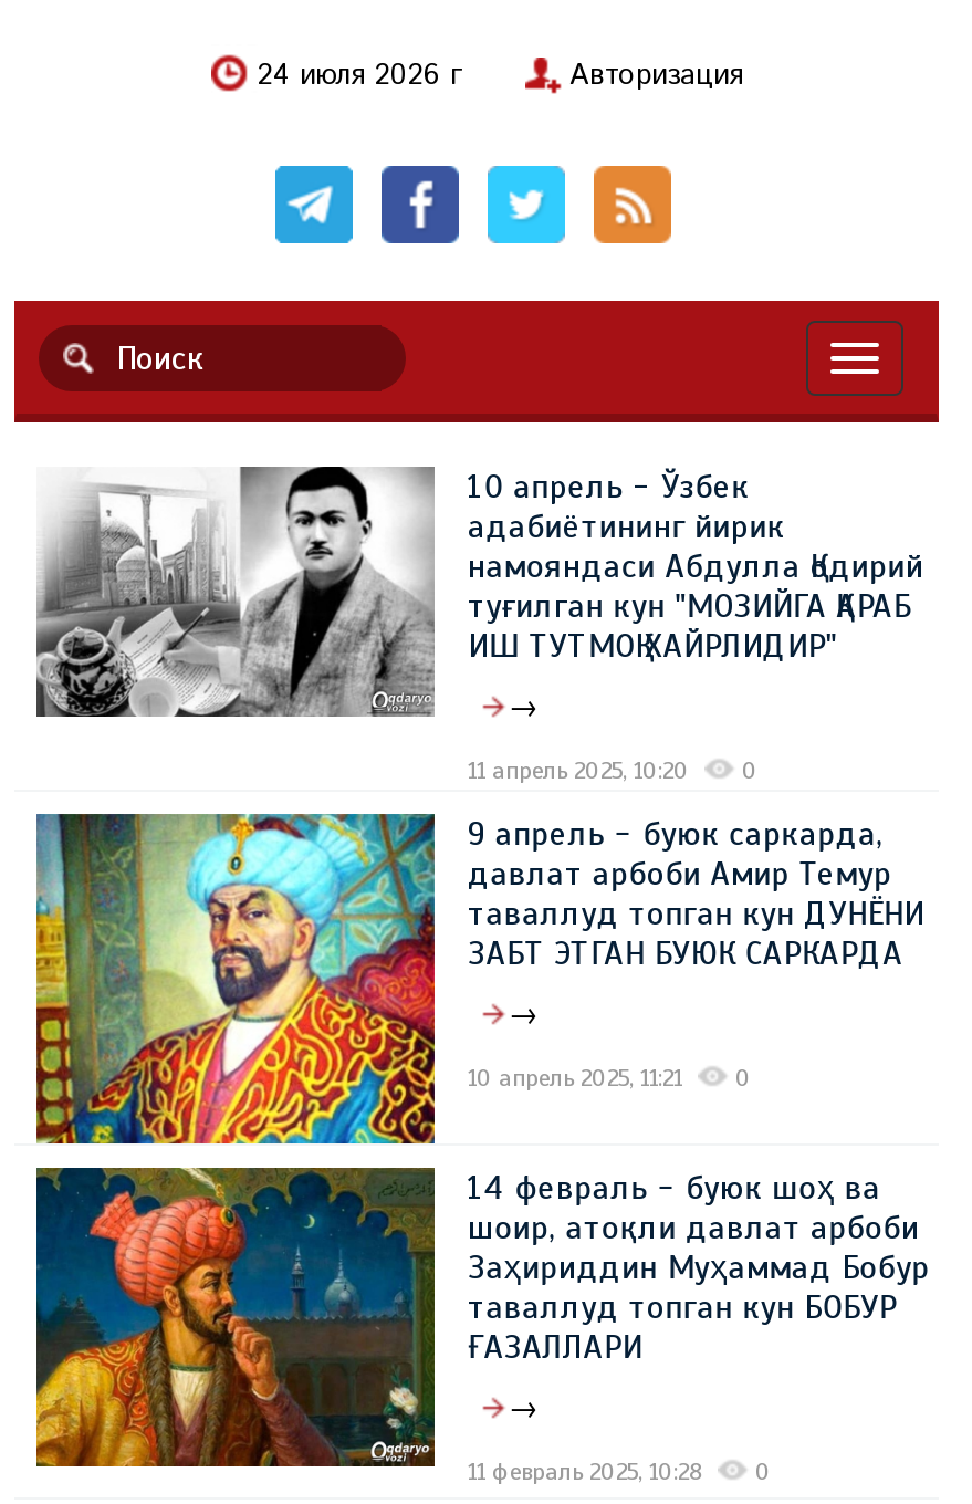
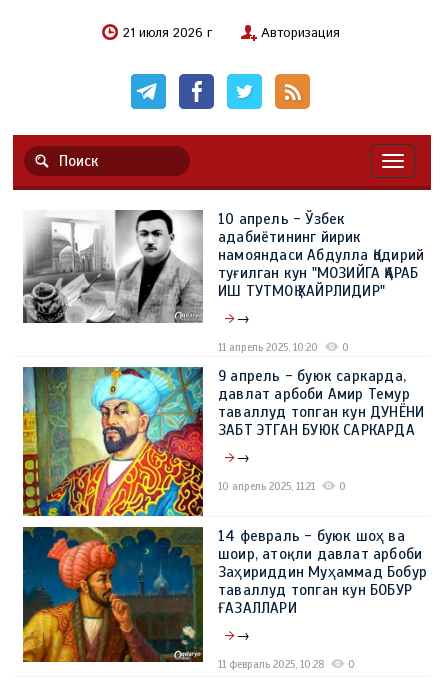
[258,55,472,97] 24 июля 2026 г -> [123,24,217,43] 21 июля 2026 г

